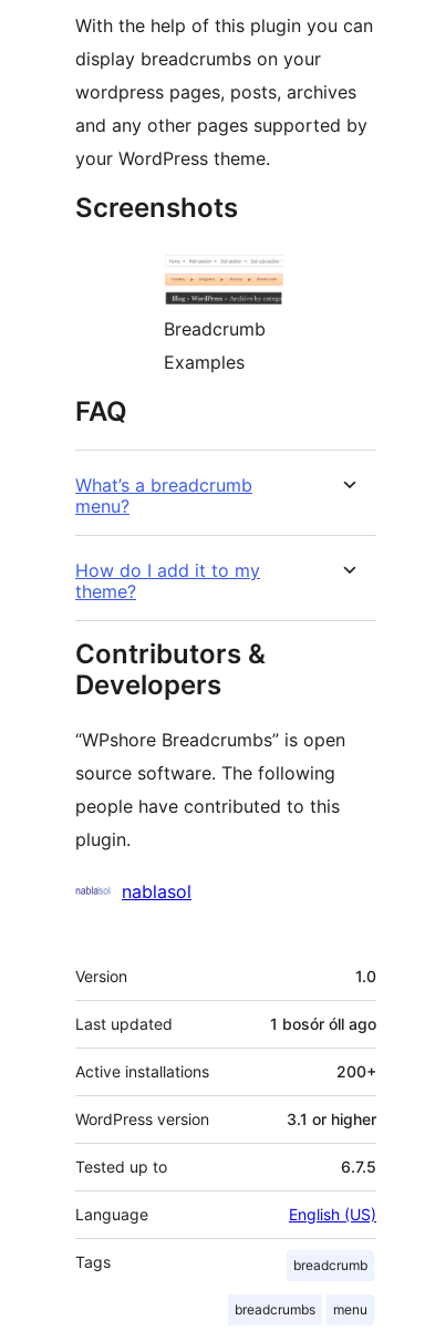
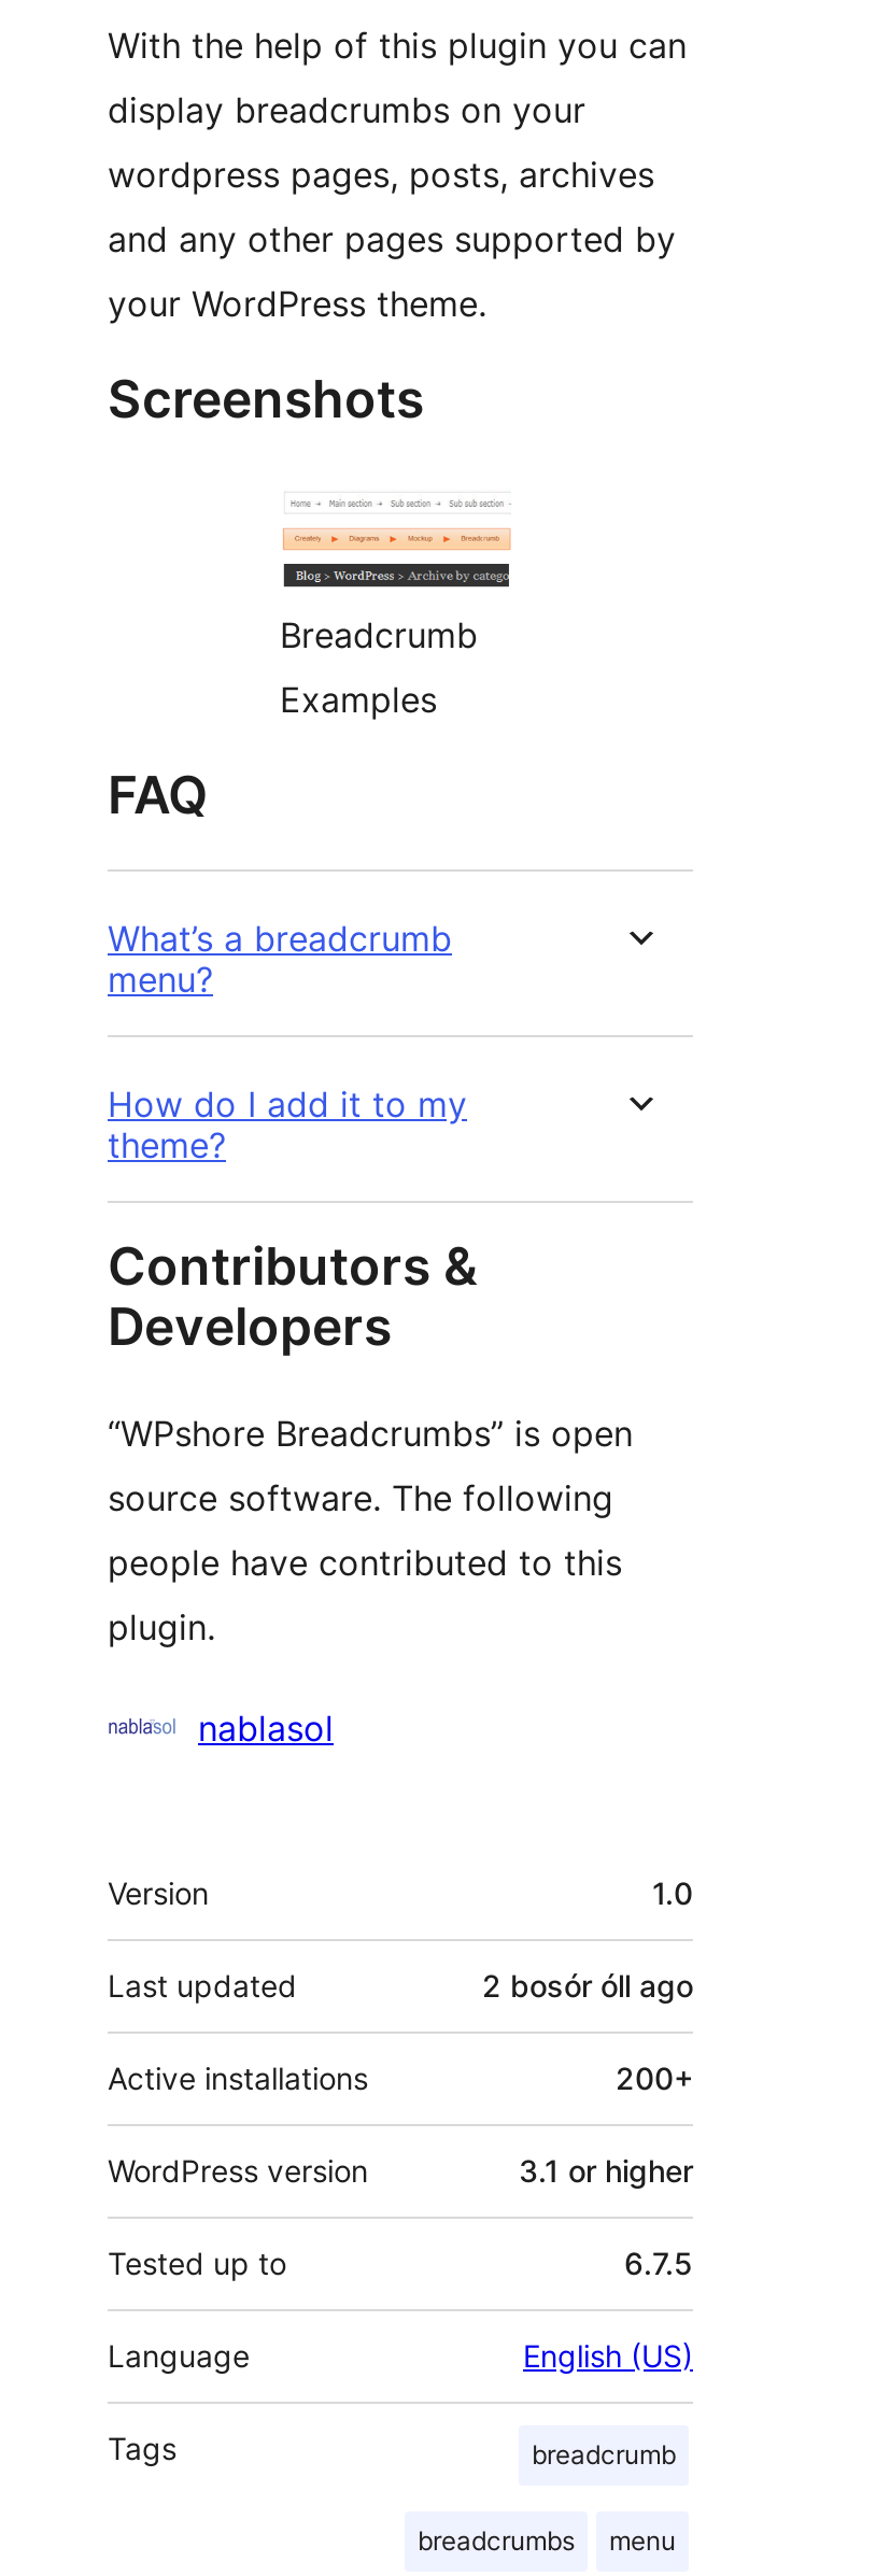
[270,1015,376,1033] 1 bosór óll ago -> [482,1968,693,2004] 2 bosór óll ago

